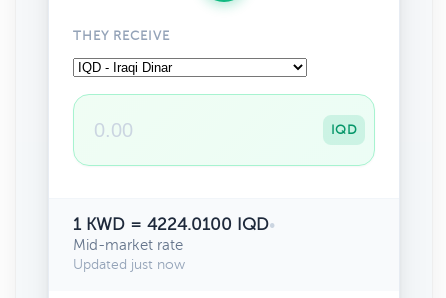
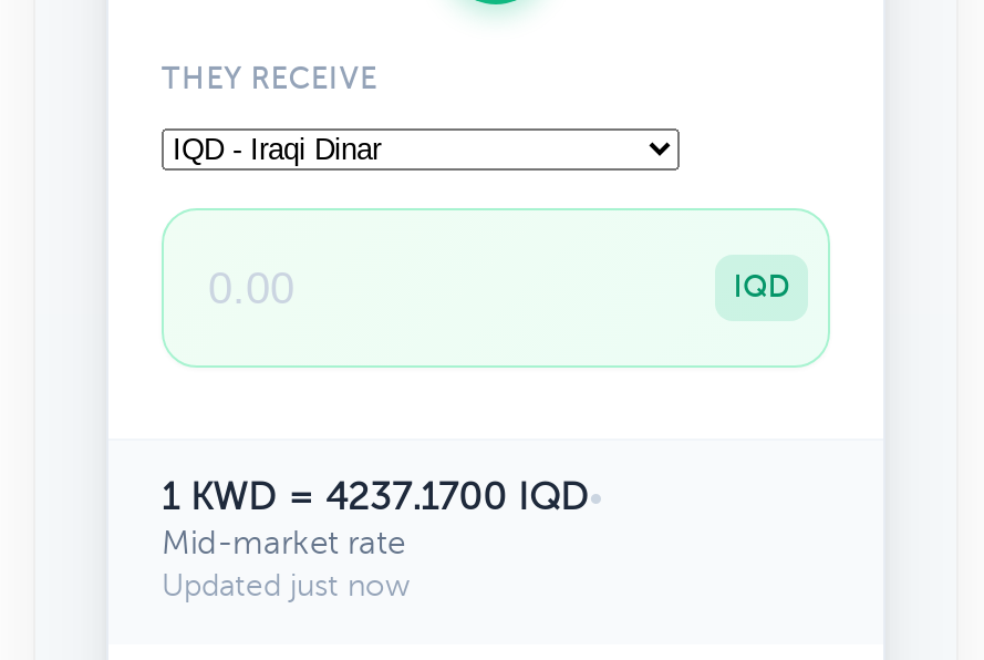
[73,215,275,234] 1 KWD = 4224.0100 IQD • -> [162,476,602,518] 1 KWD = 4237.1700 IQD •

